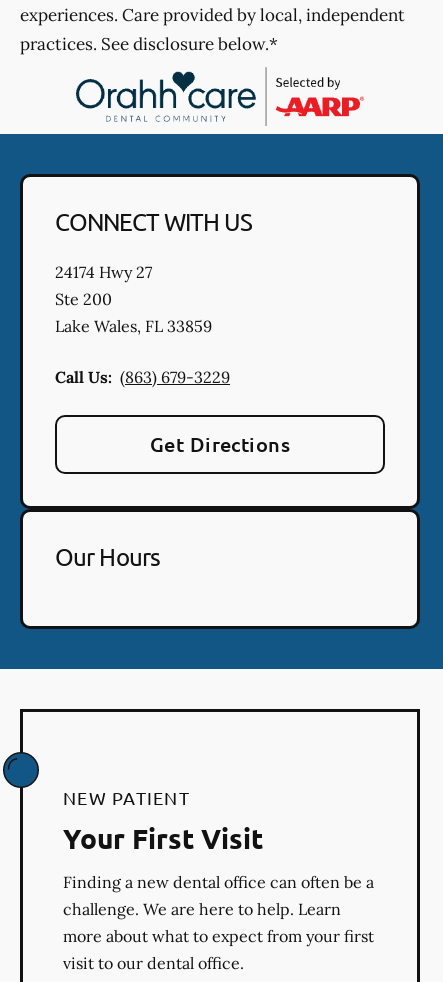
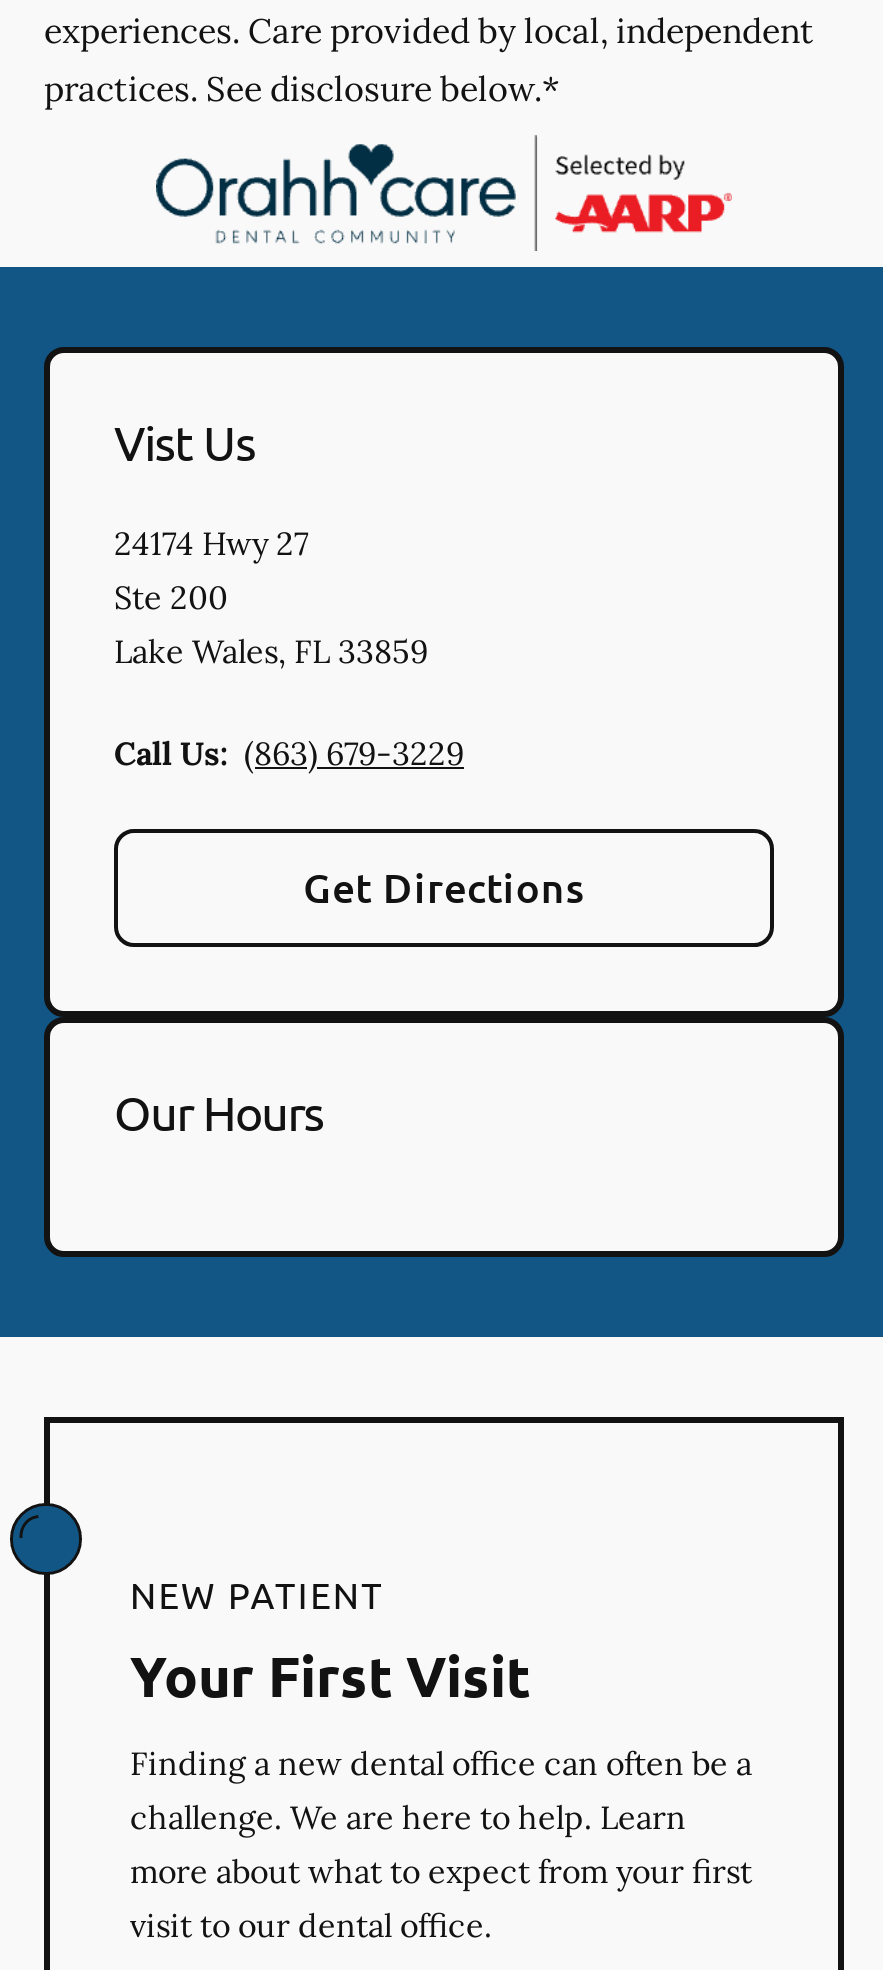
[55,207,252,236] CONNECT WITH US -> [114,414,255,472] Vist Us

